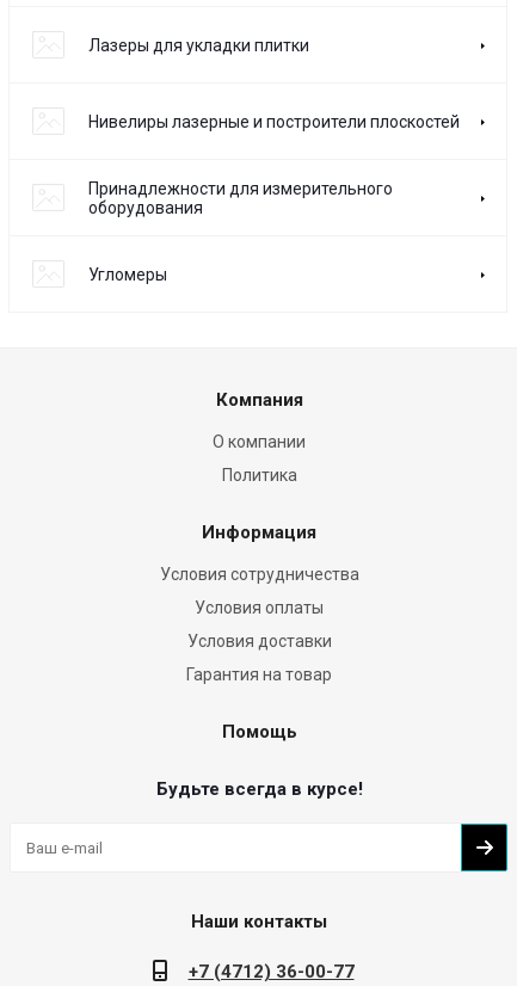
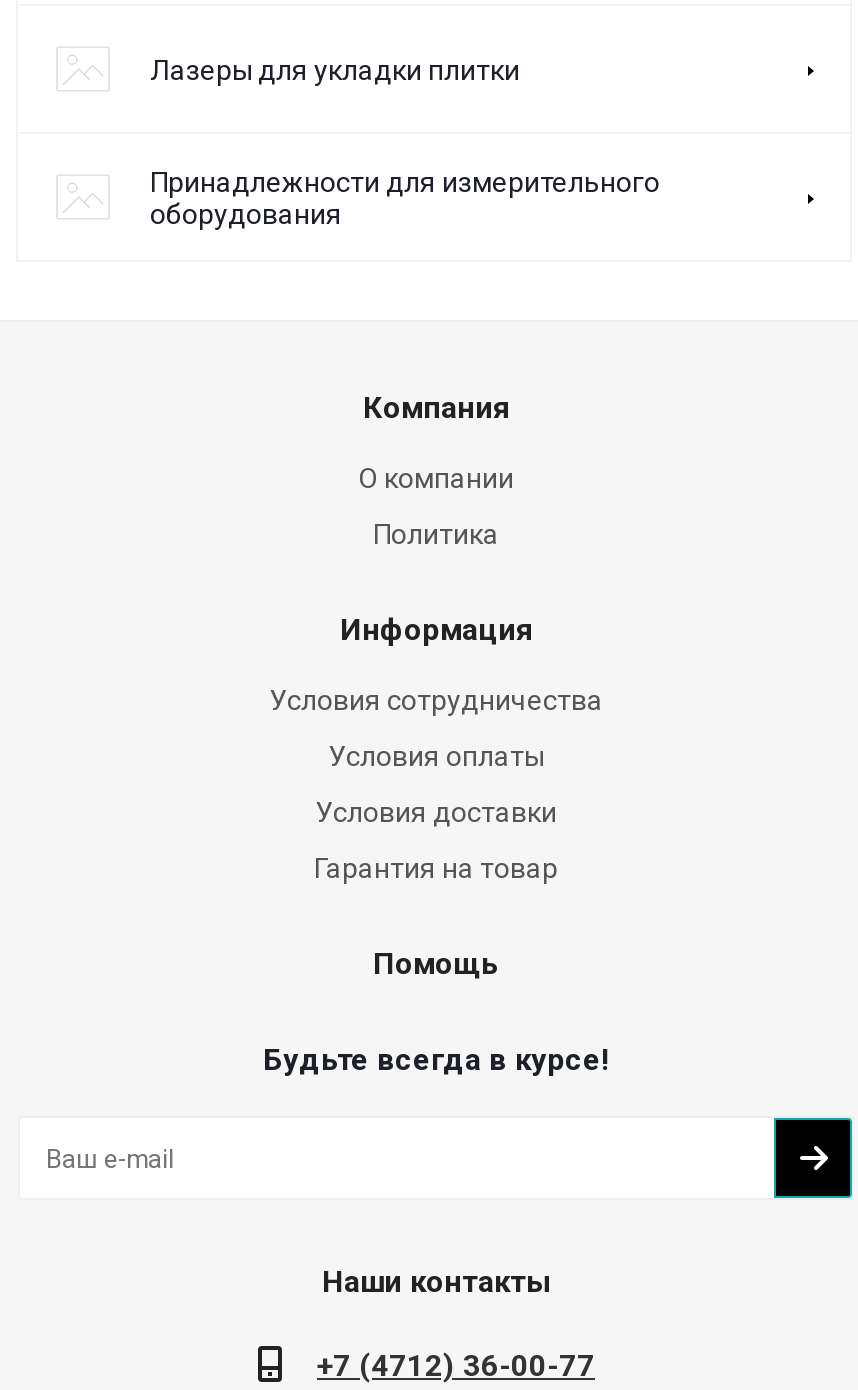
[88,112,460,131] Нивелиры лазерные и построители плоскостей -> none
[88,265,167,284] Угломеры -> none

